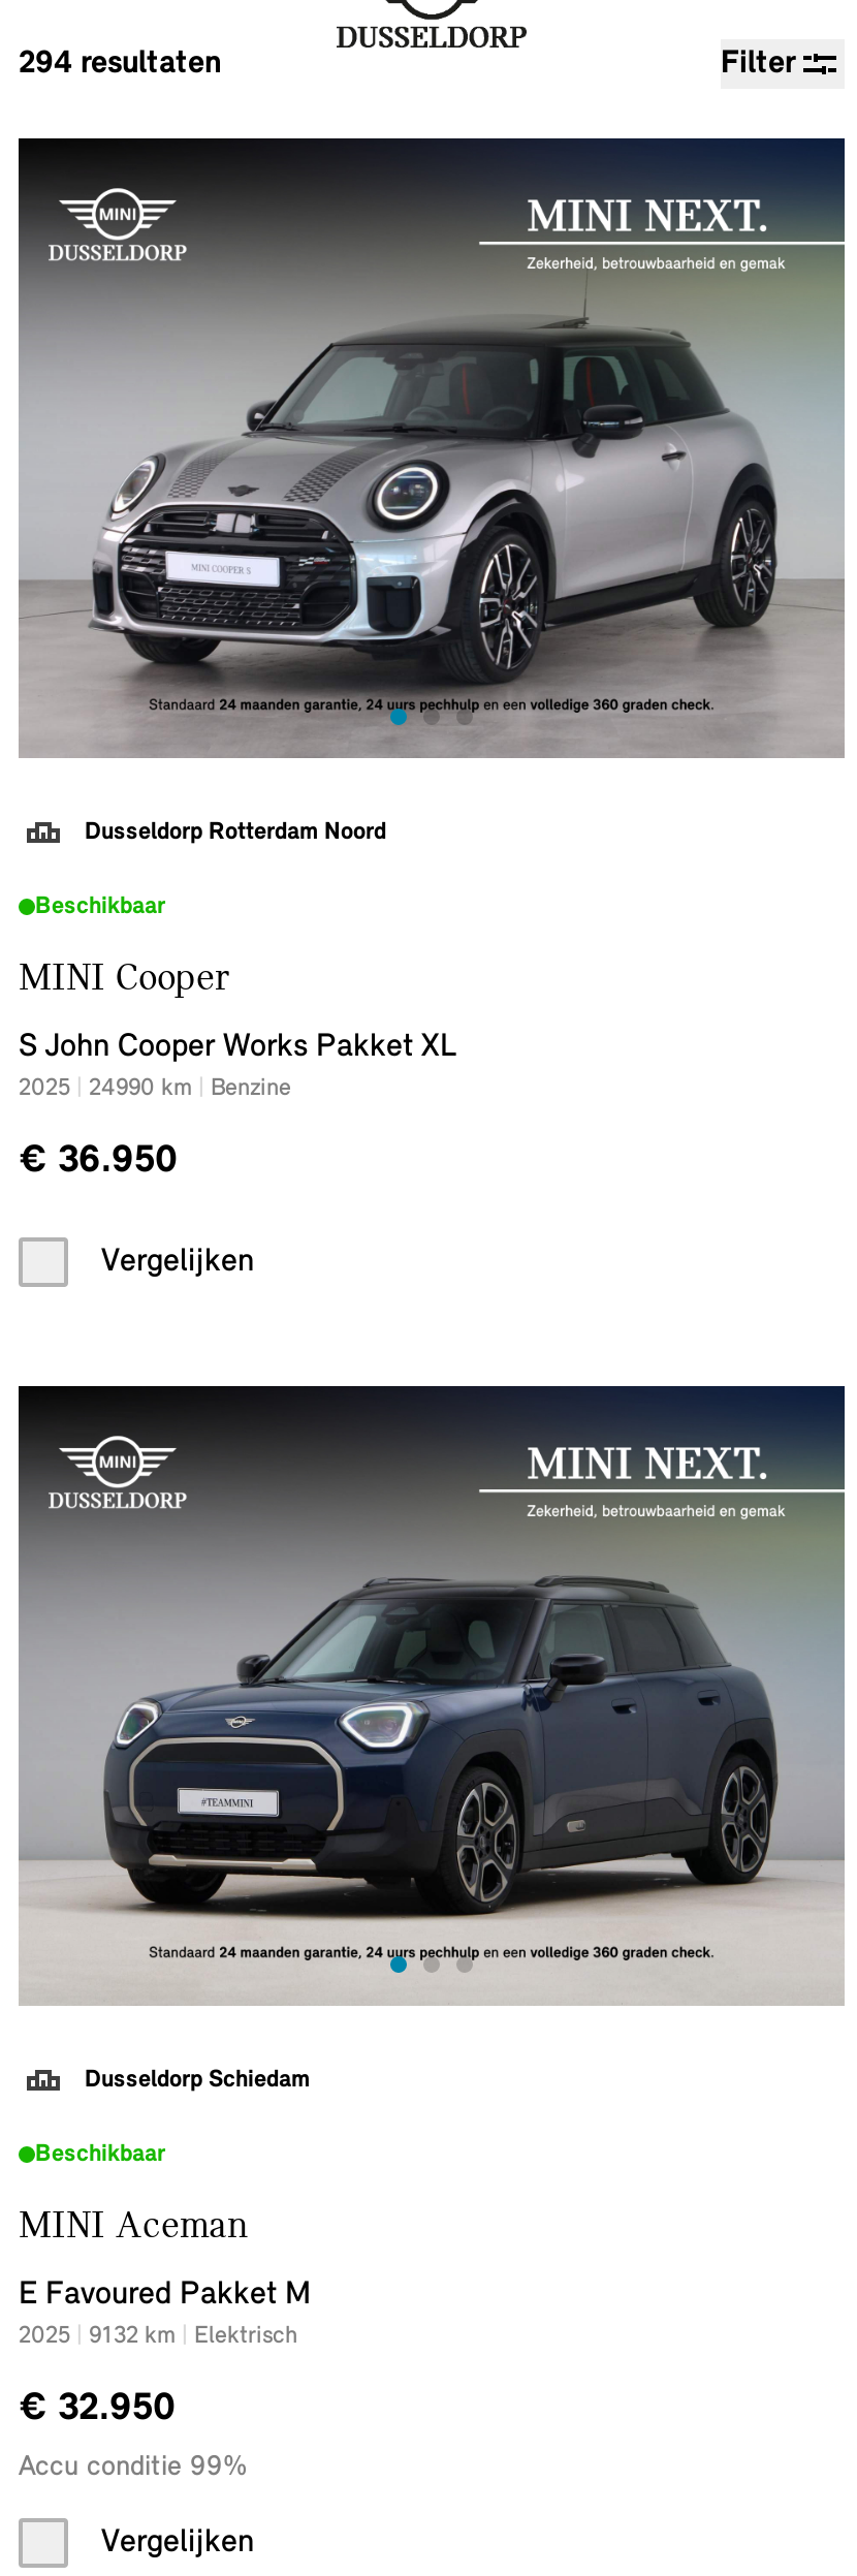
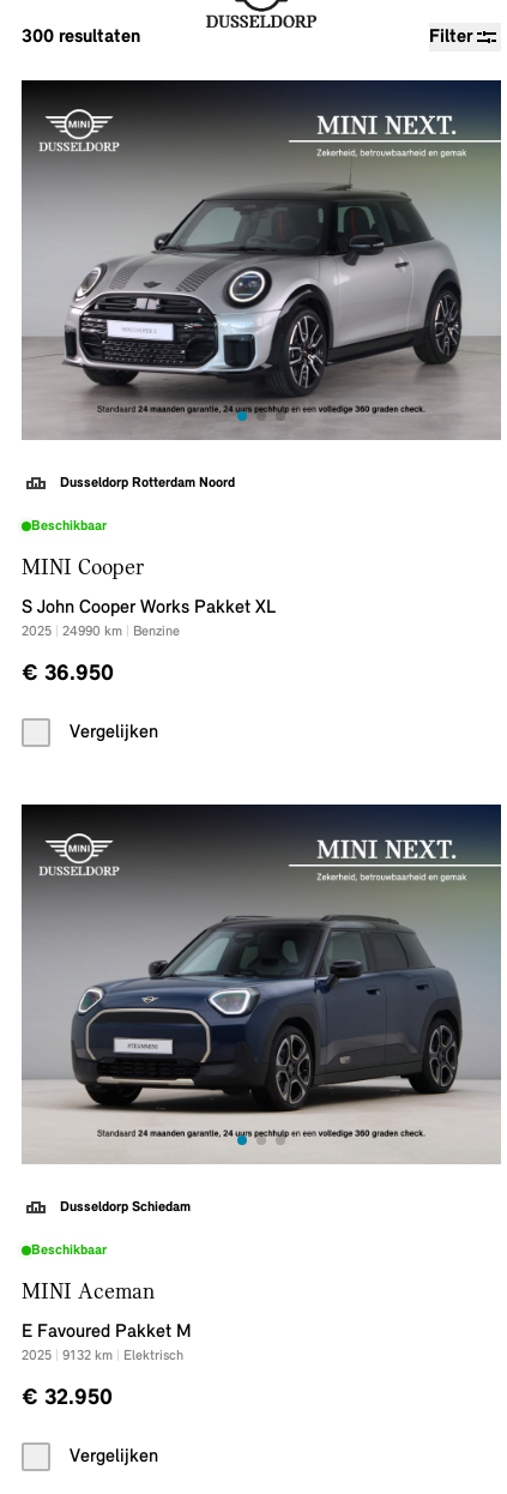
[19,48,221,81] 294 resultaten -> [22,28,140,47] 300 resultaten
[19,2452,248,2483] Accu conditie 99% -> none

